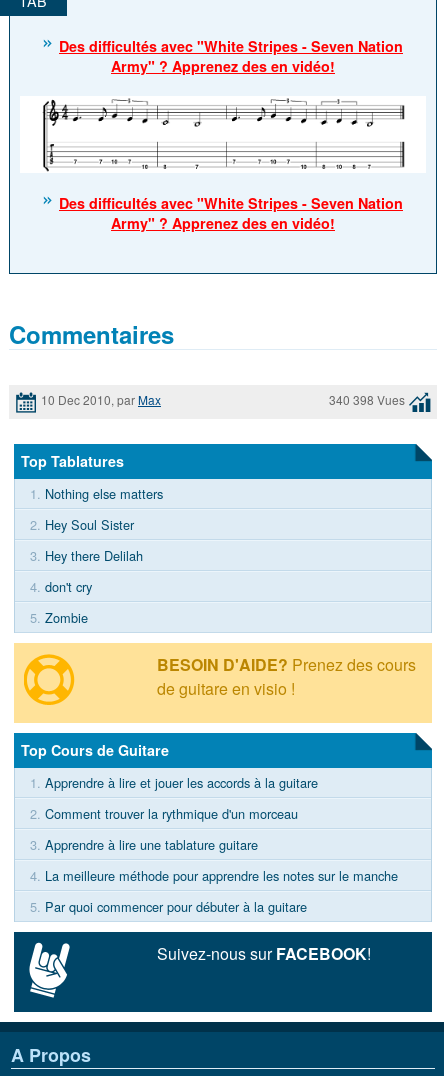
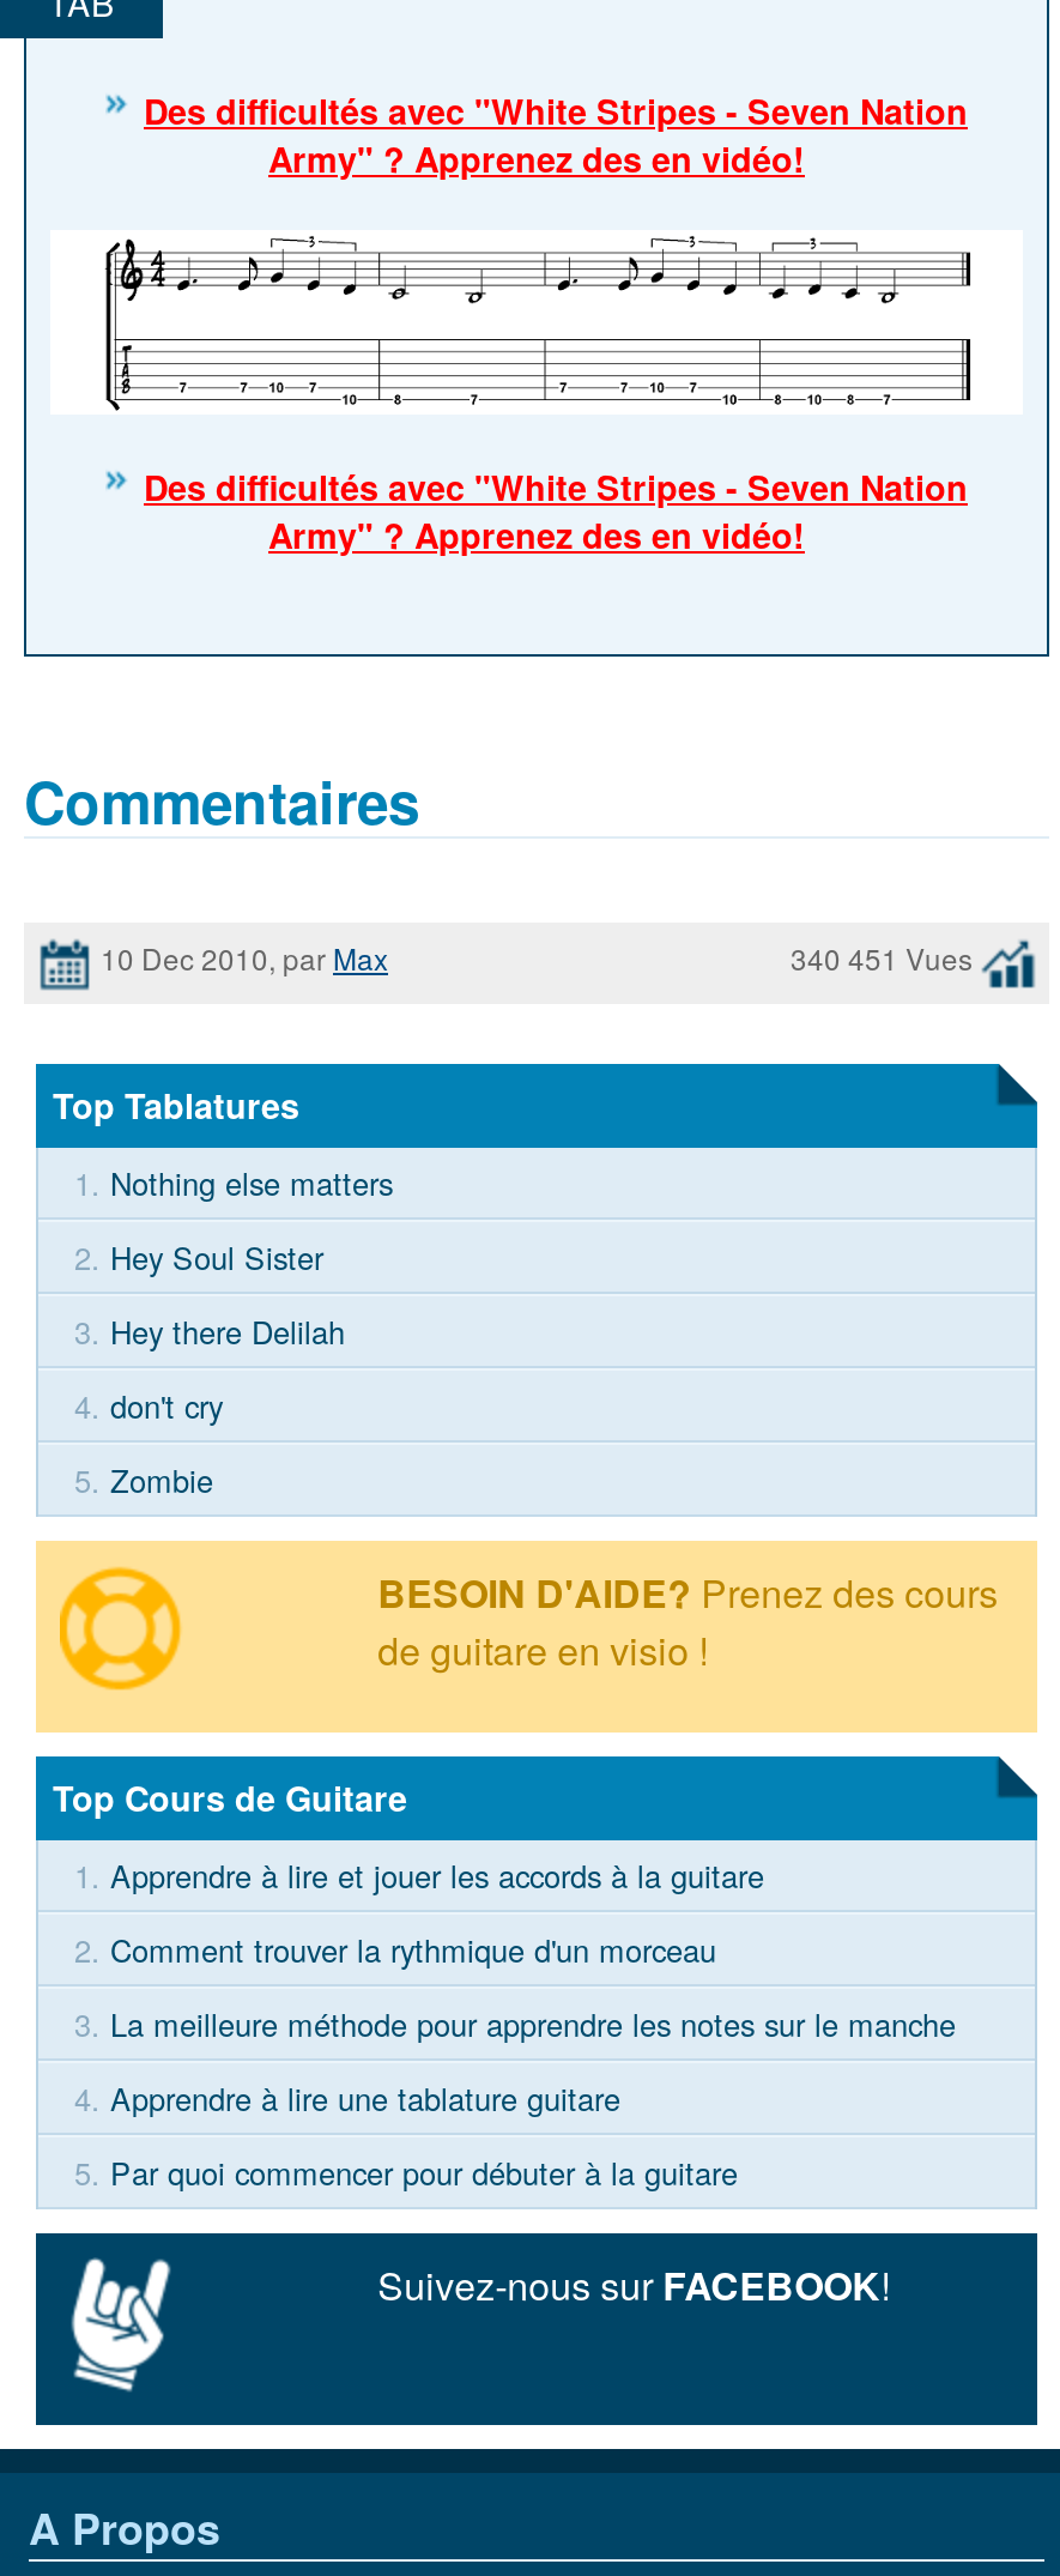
[329,391,408,408] 340 398 Vues -> [791,938,980,978] 340 451 Vues
[30,835,258,854] 3. Apprendre à lire une tablature guitare -> [74,2001,956,2047] 3. La meilleure méthode pour apprendre les notes sur le manche
[30,866,398,885] 4. La meilleure méthode pour apprendre les notes sur le manche -> [74,2075,620,2121] 4. Apprendre à lire une tablature guitare

